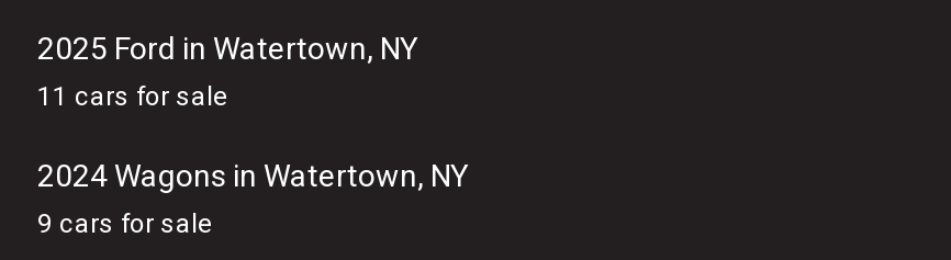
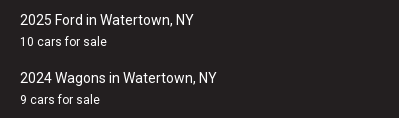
[37,81,228,112] 11 cars for sale -> [20,35,107,49] 10 cars for sale

